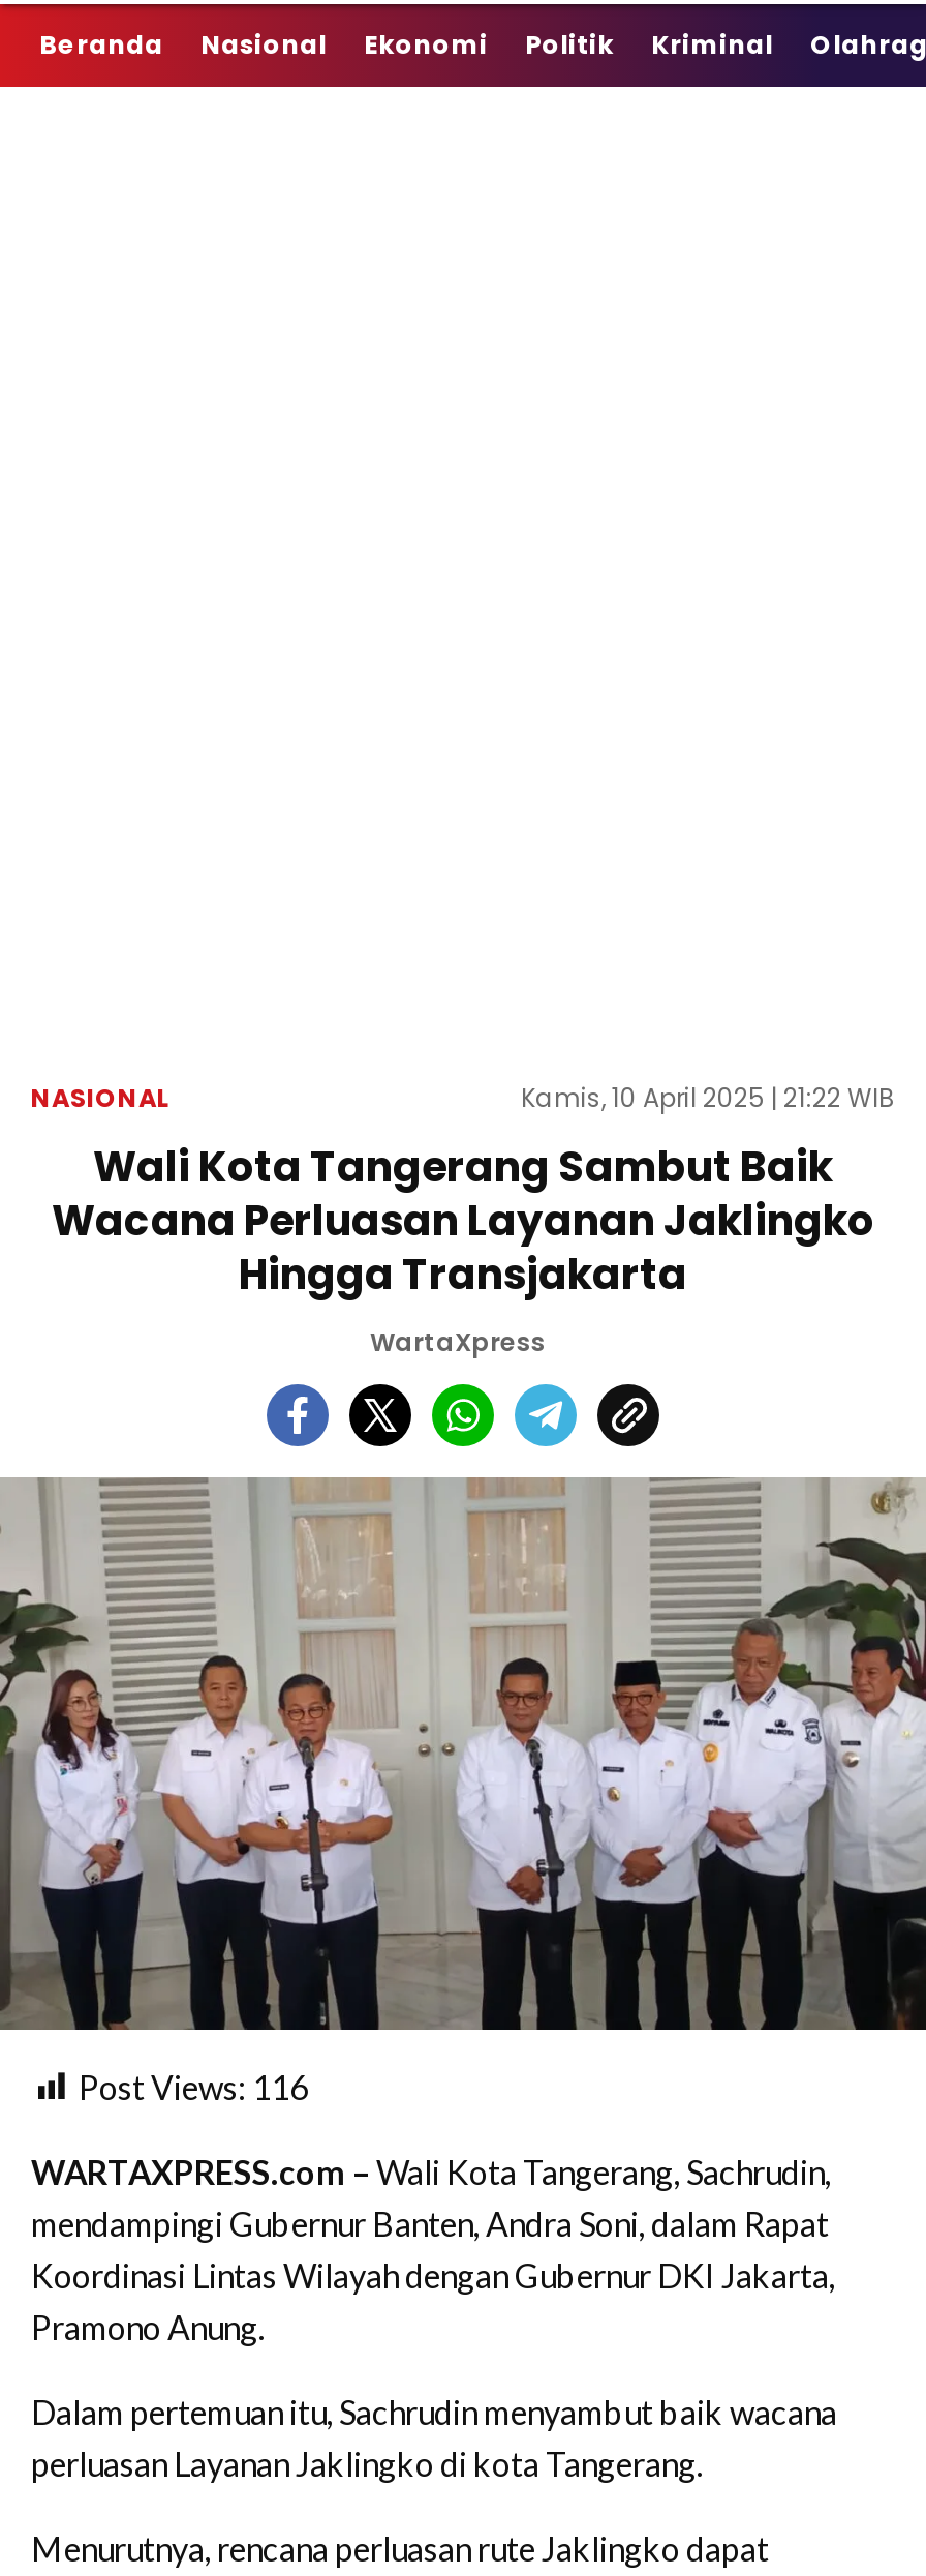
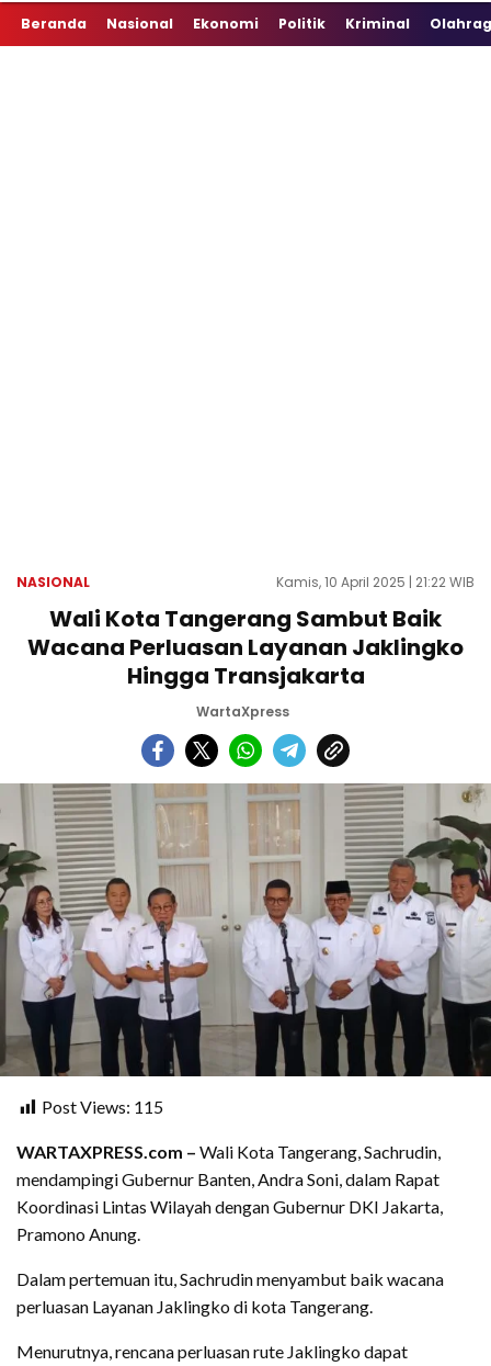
[79,2066,308,2105] Post Views: 116 -> [42,1096,163,1116] Post Views: 115

